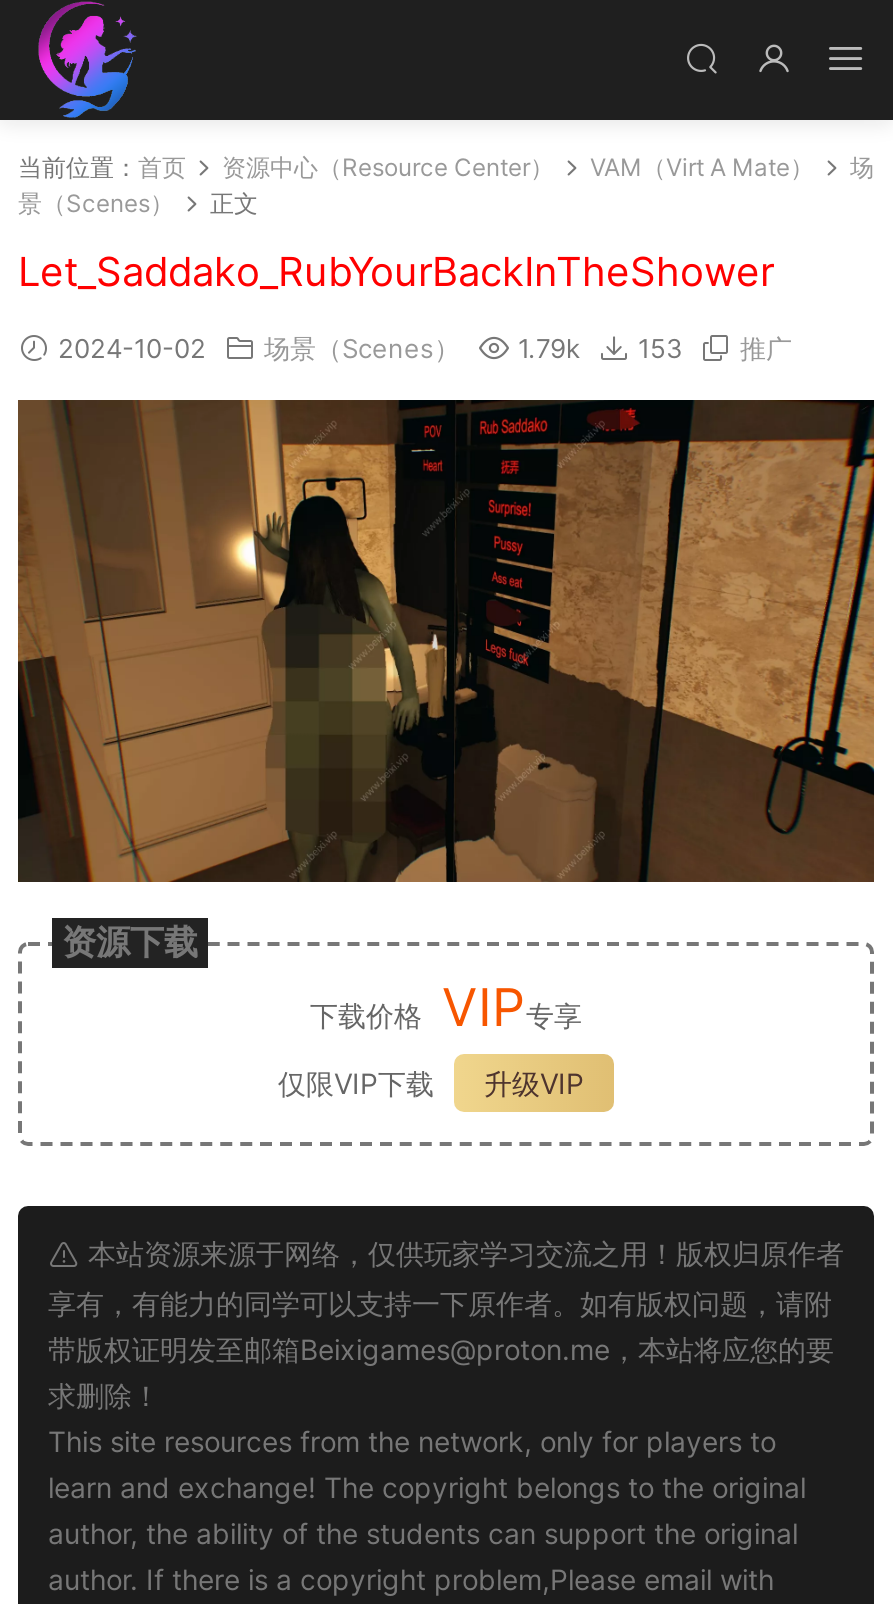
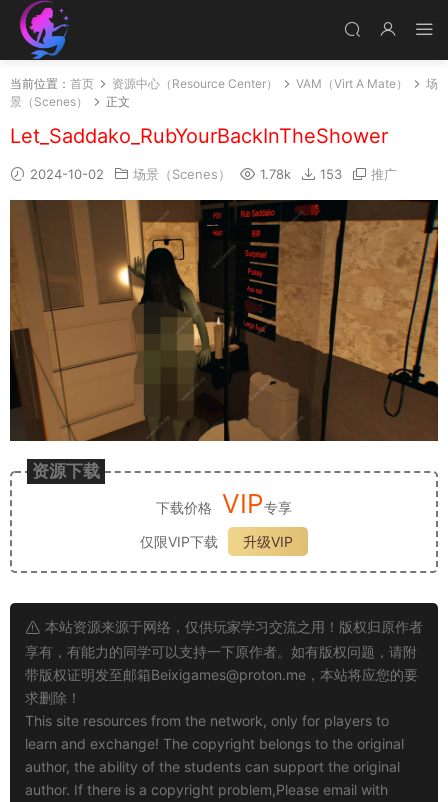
[50,332,792,364] 2024-10-02 场景（Scenes） 1.79k 153 推广 -> [26,166,397,182] 2024-10-02 场景（Scenes） 1.78k 153 推广

